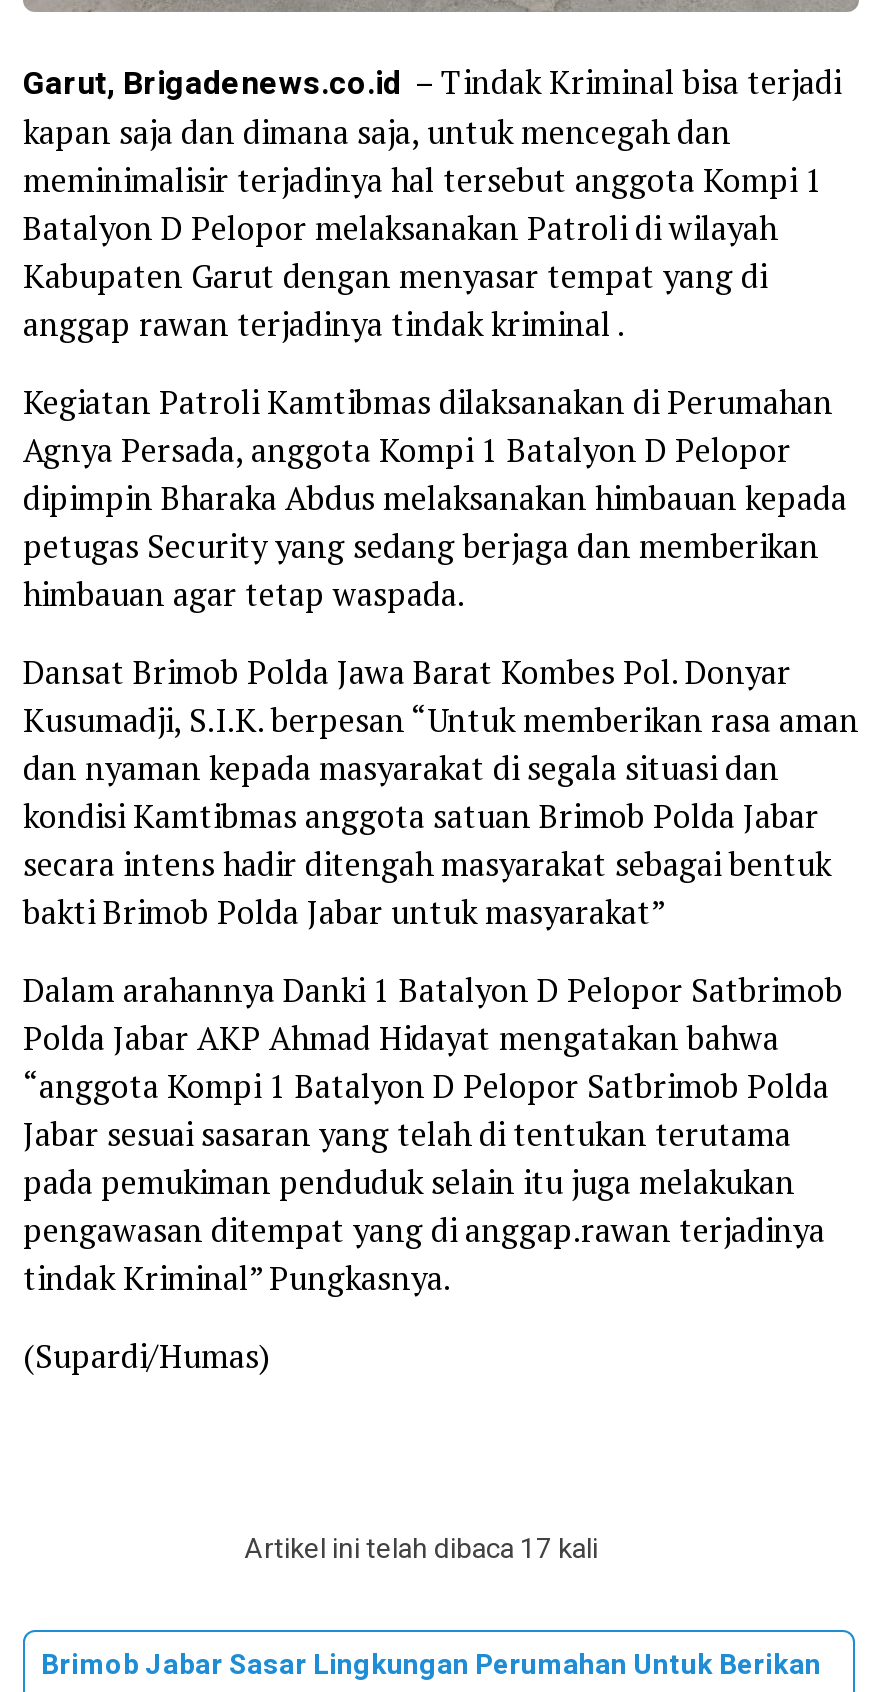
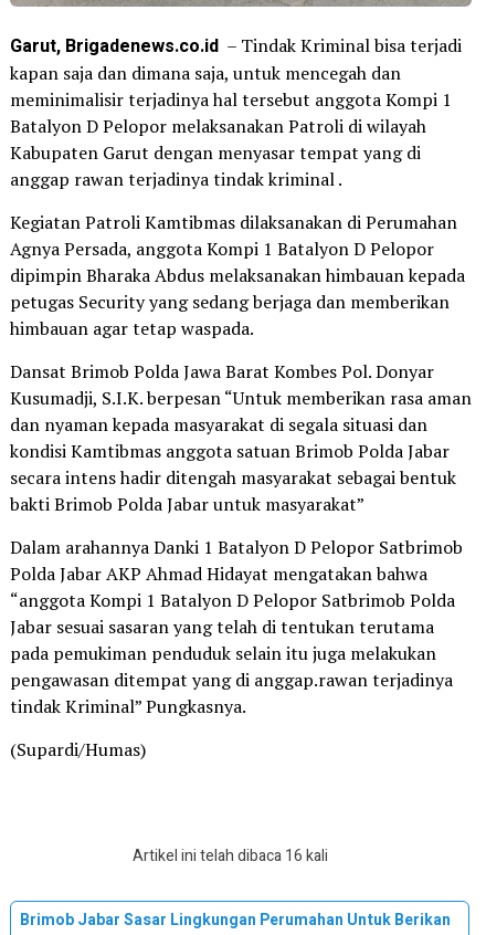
[244,1528,598,1570] Artikel ini telah dibaca 17 kali -> [132,844,327,868] Artikel ini telah dibaca 16 kali

